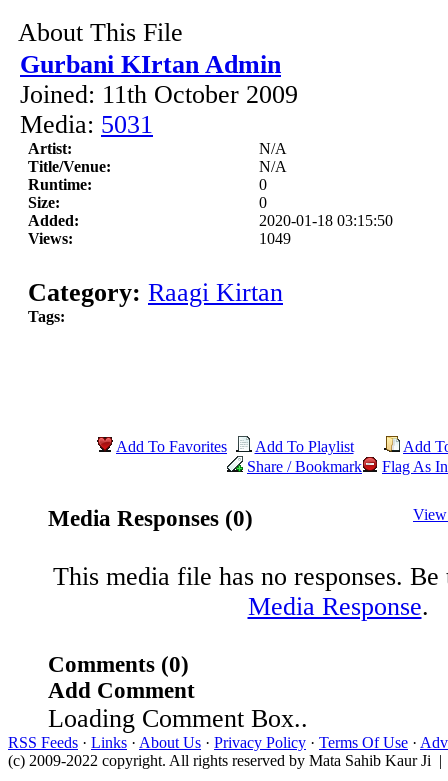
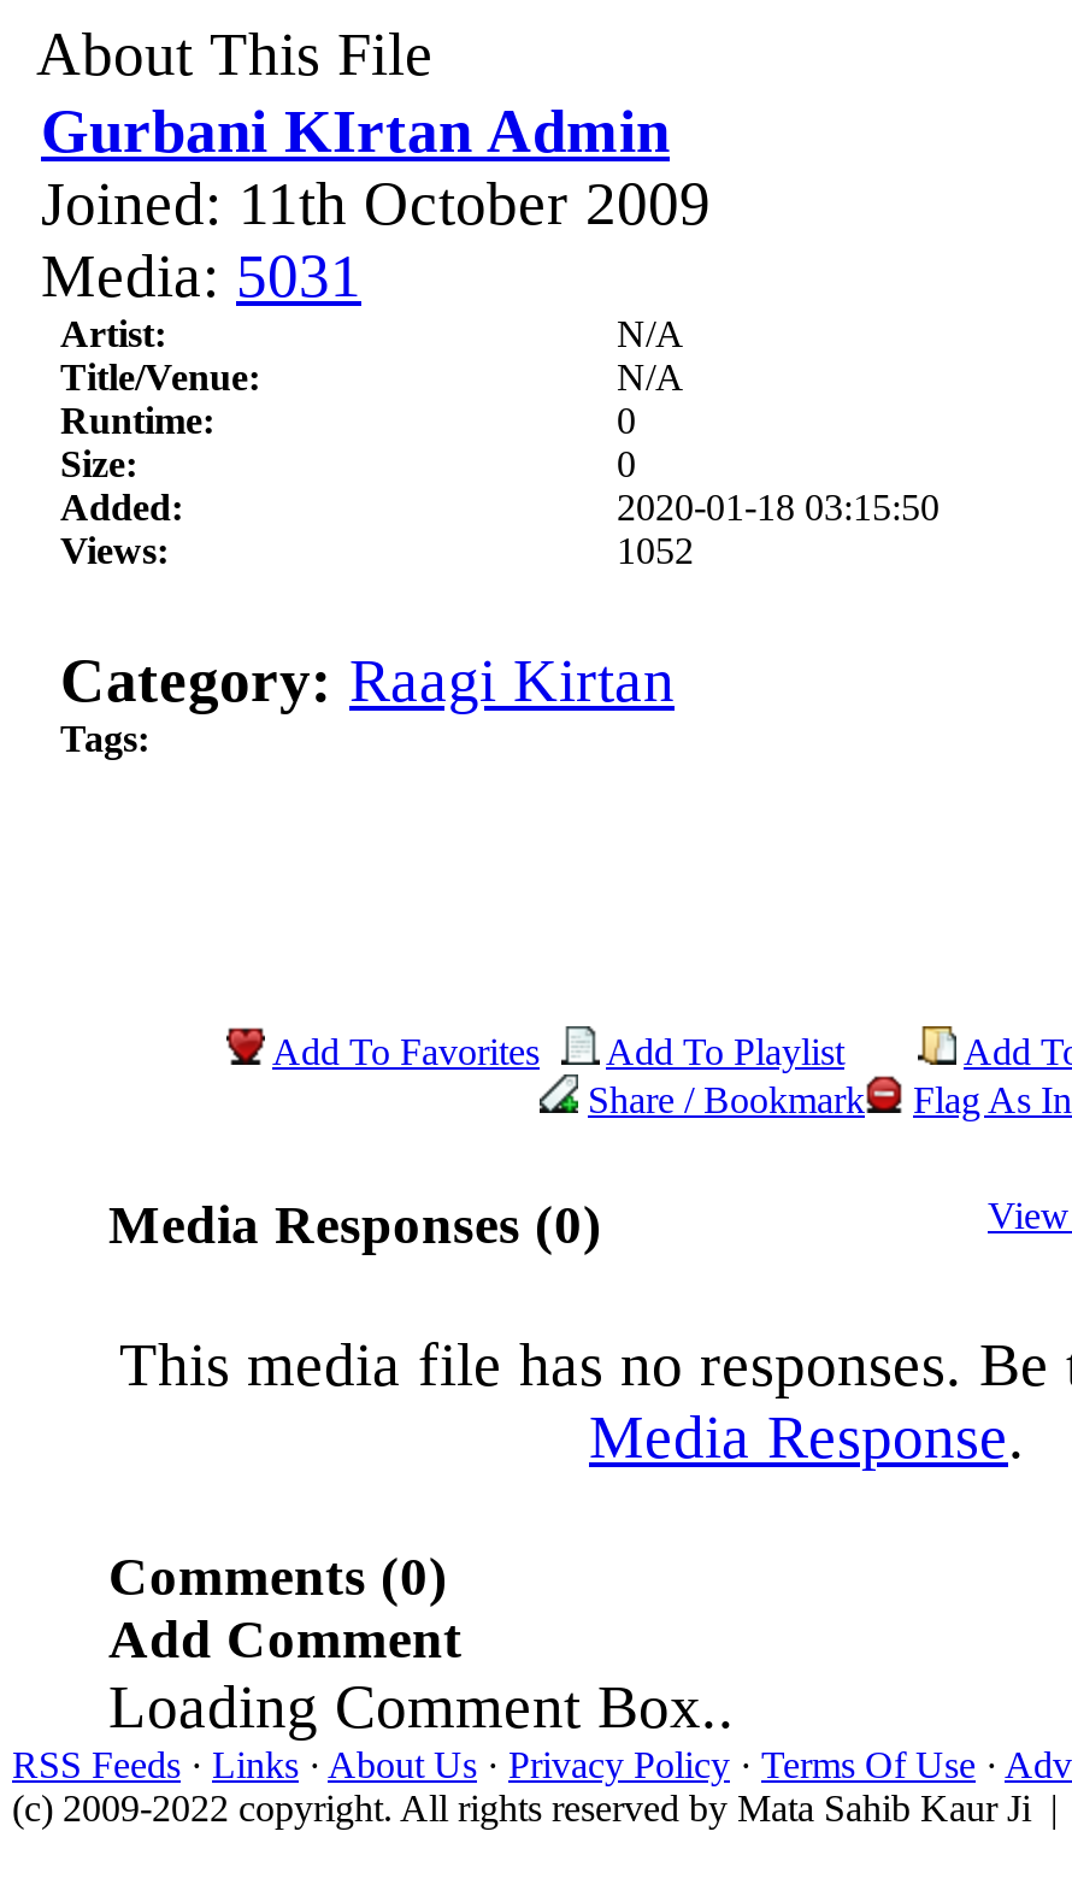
[259,230,291,247] 1049 -> [617,530,694,571] 1052

